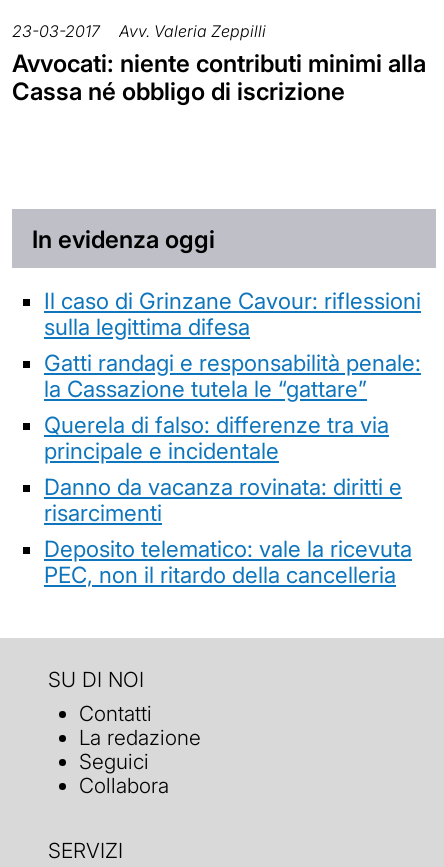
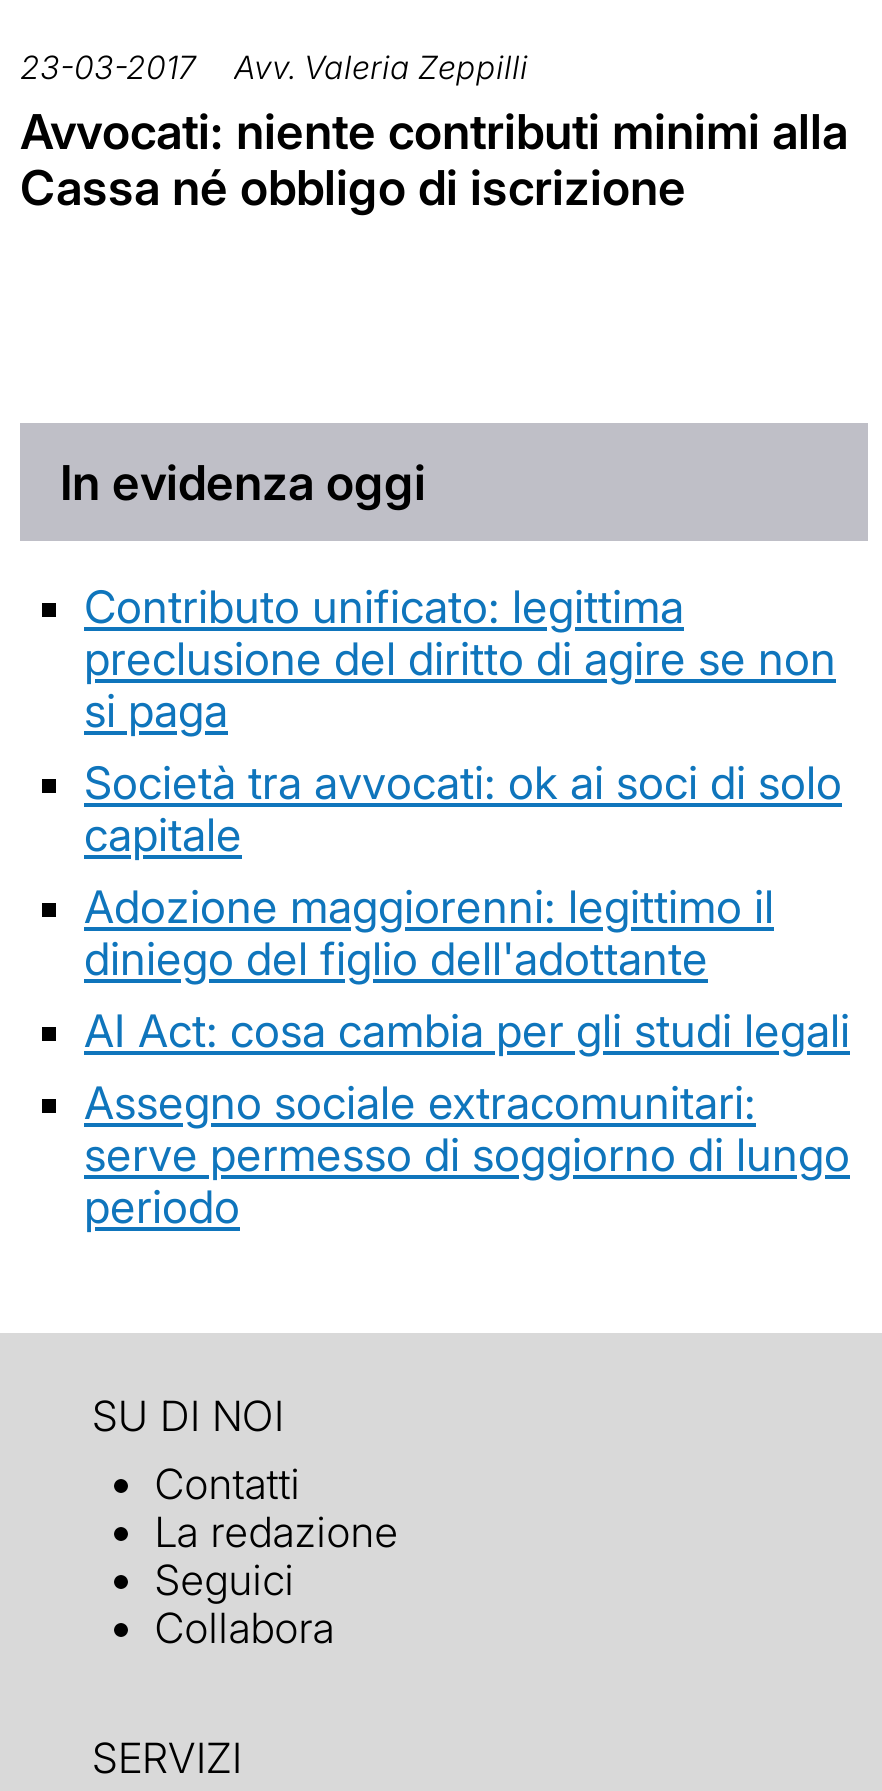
[44,287,421,588] Il caso di Grinzane Cavour: riflessioni | sulla legittima difesa | Gatti randagi e responsabilità penale: | la Cassazione tutela le “gattare” | Querela di falso: differenze tra via | principale e incidentale | Danno da vacanza rovinata: diritti e | risarcimenti | Deposito telematico: vale la ricevuta | PEC, non il ritardo della cancelleria -> [84,580,850,1234] Contributo unificato: legittima | preclusione del diritto di agire se non | si paga | Società tra avvocati: ok ai soci di solo | capitale | Adozione maggiorenni: legittimo il | diniego del figlio dell'adottante | AI Act: cosa cambia per gli studi legali | Assegno sociale extracomunitari: | serve permesso di soggiorno di lungo | periodo

